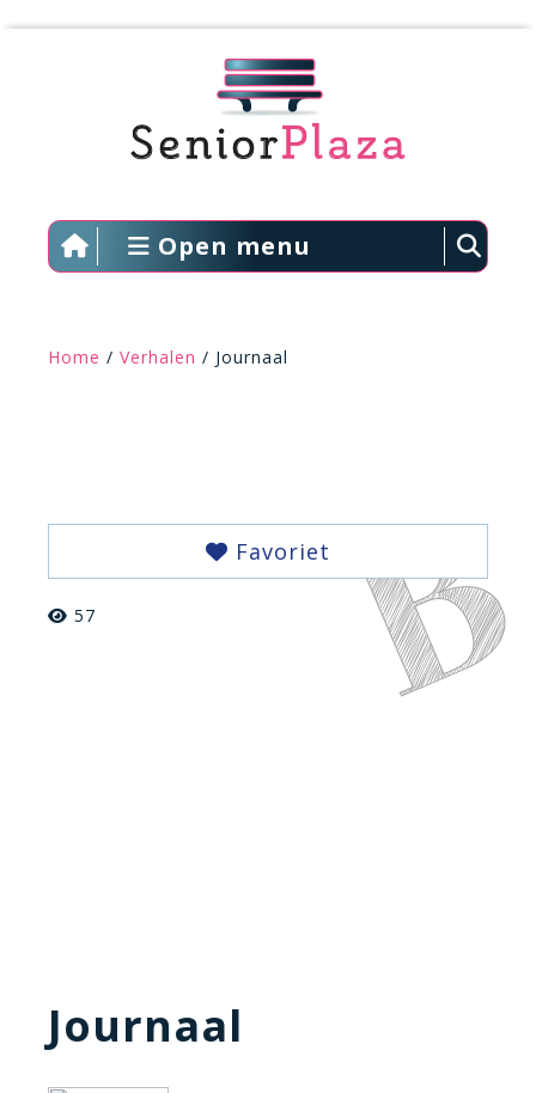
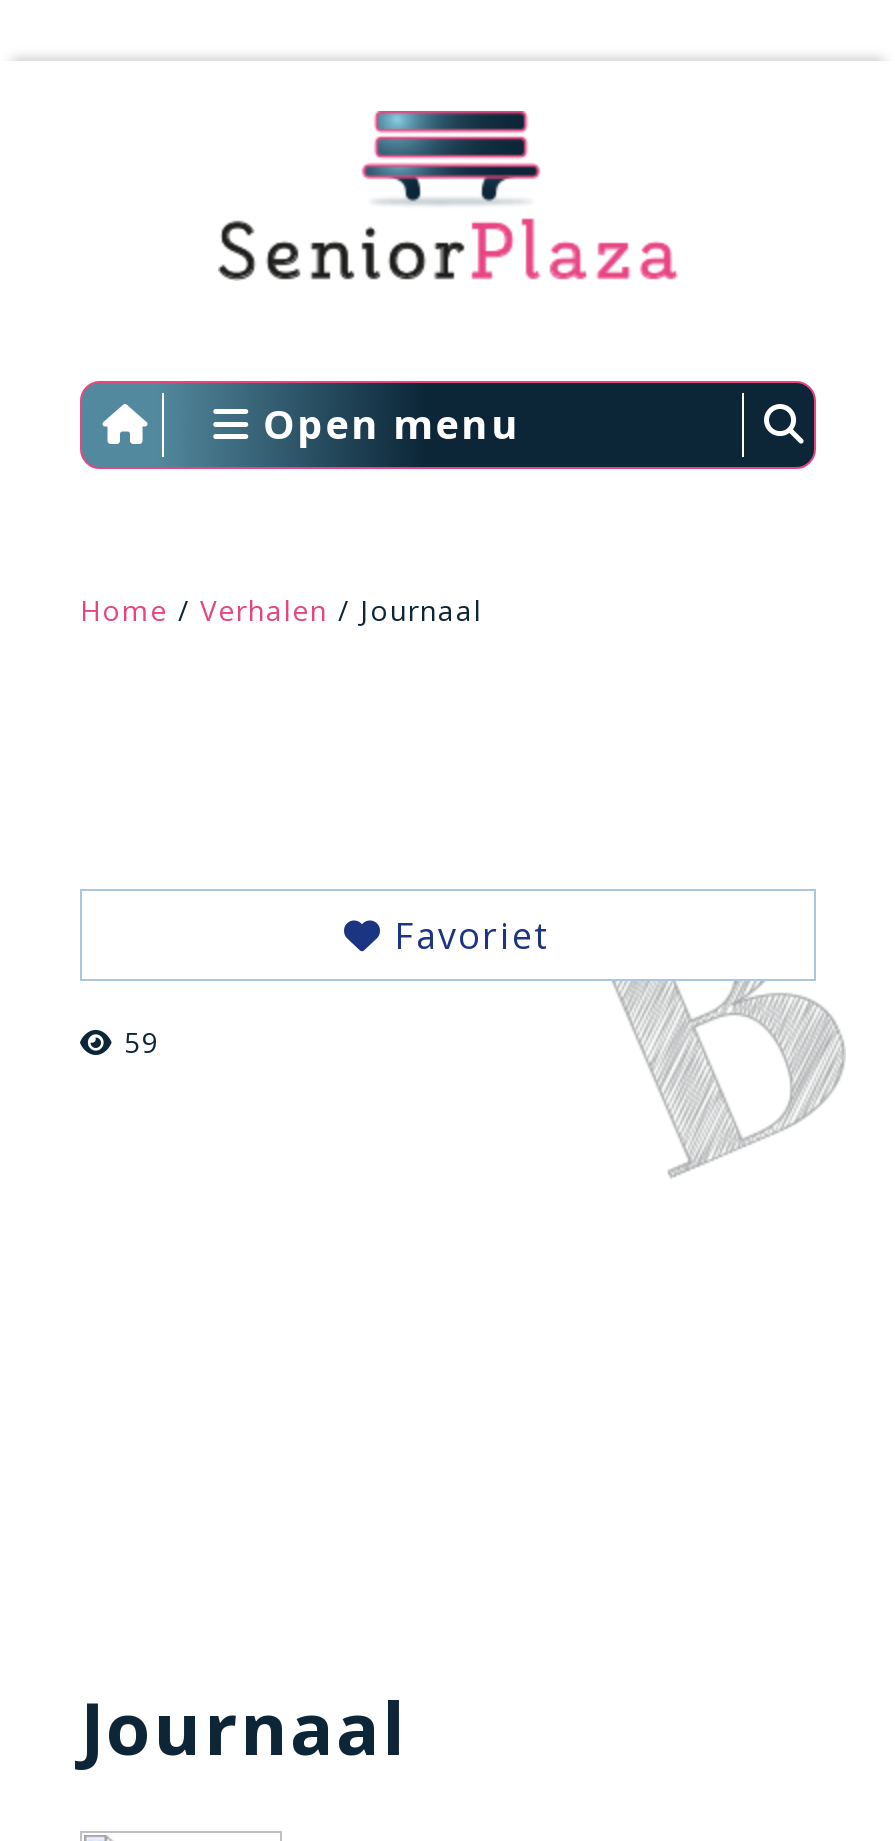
[68,604,96,627] 57 -> [114,1023,160,1061] 59

